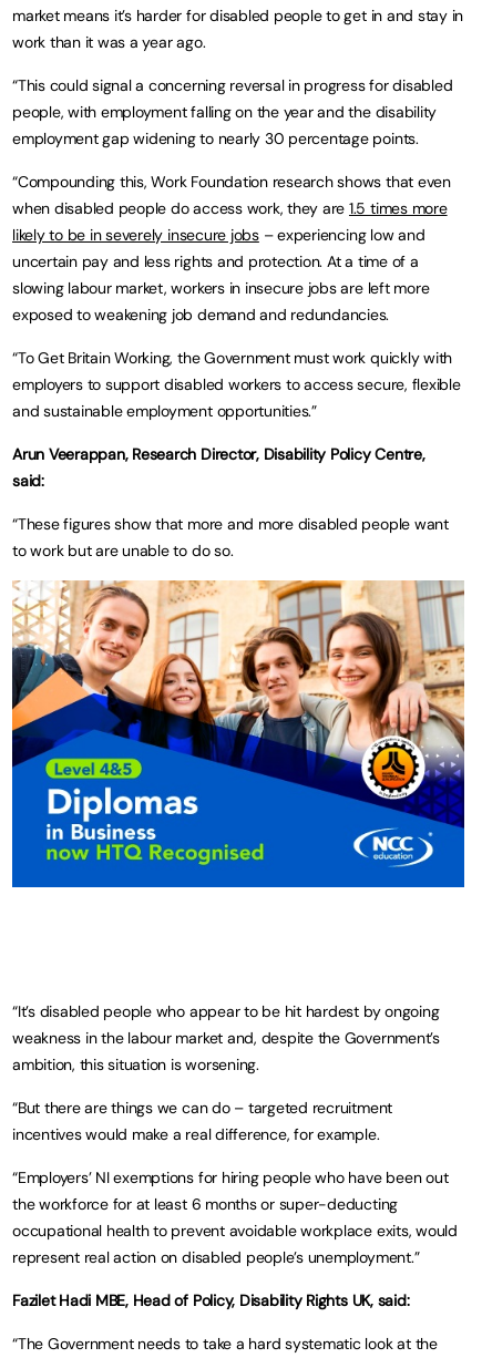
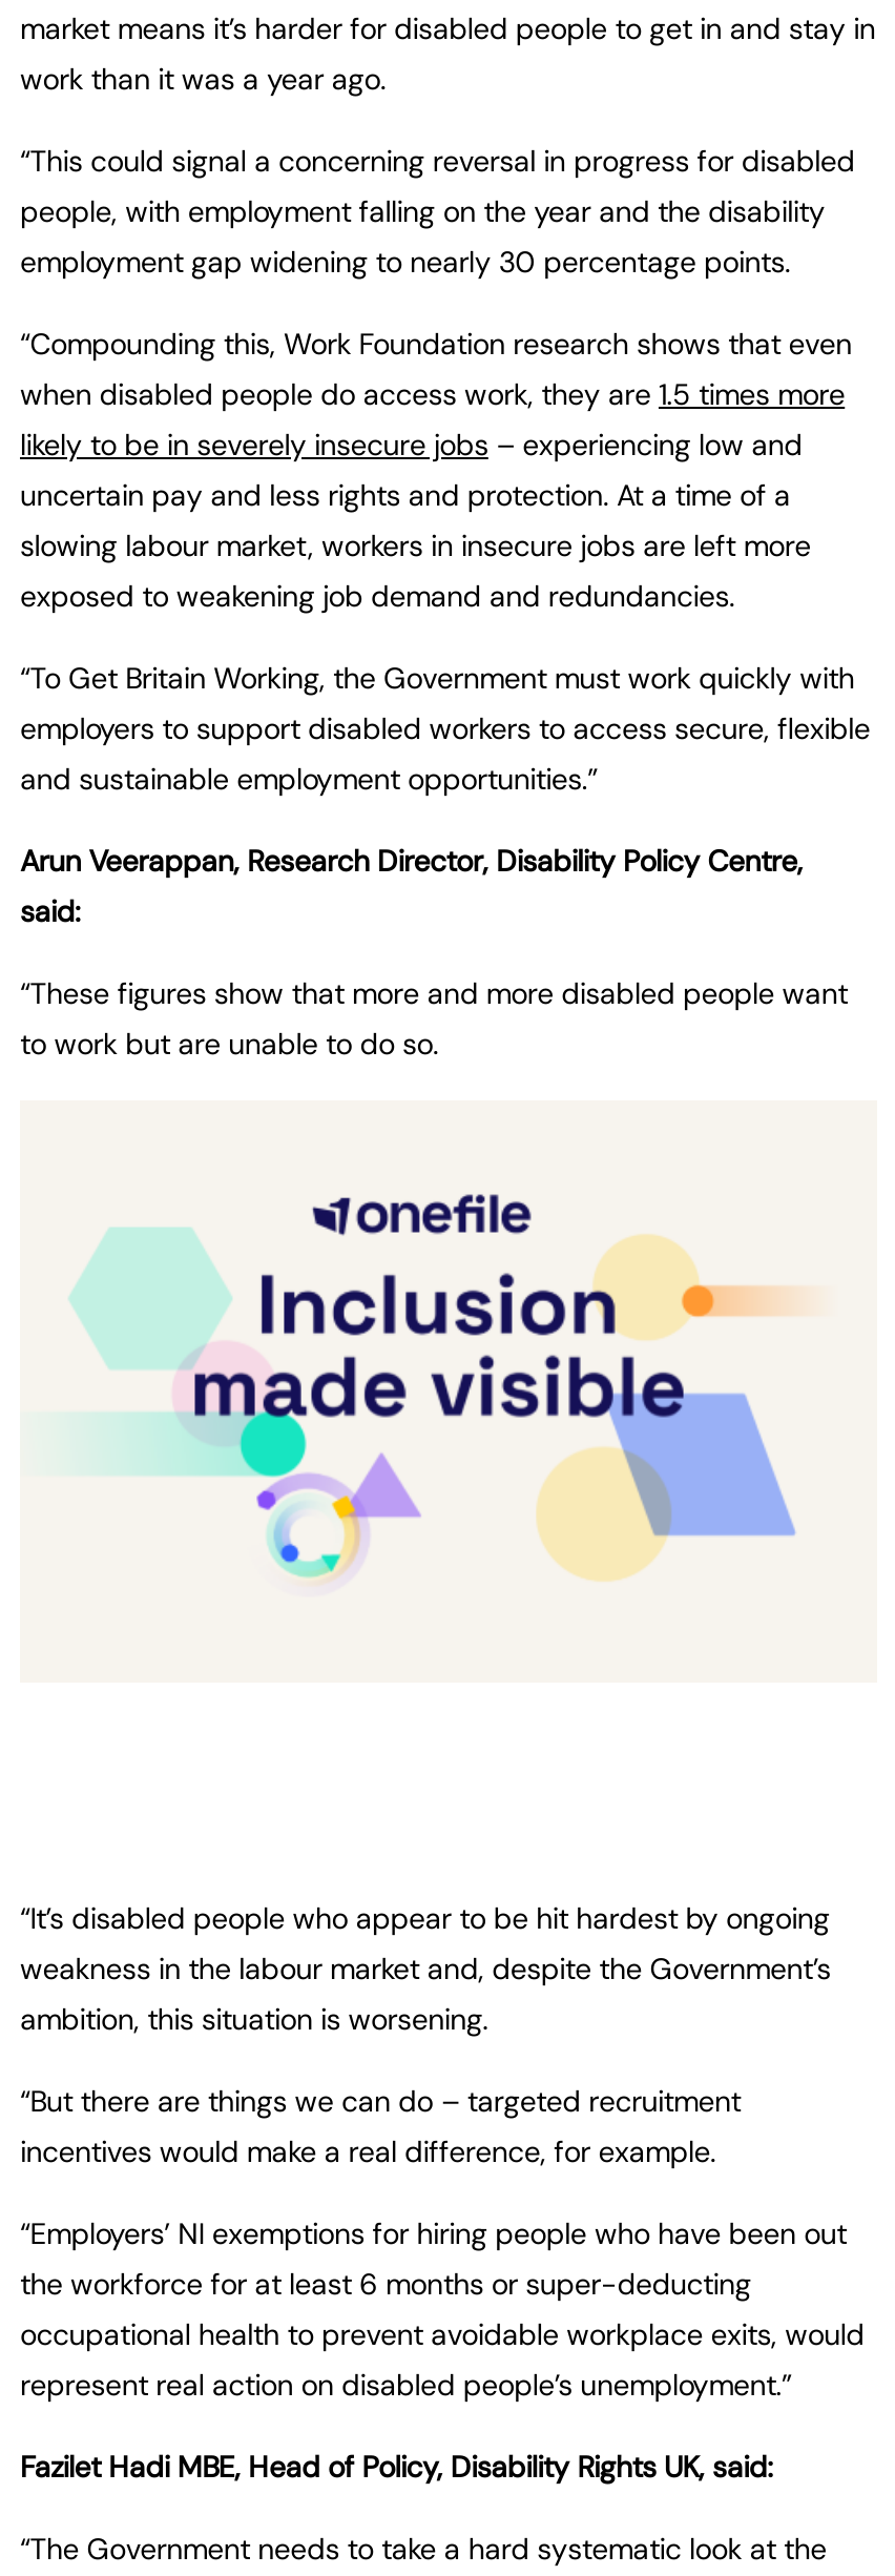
[11,579,465,888] [image] -> [20,1100,877,1683] [image]

